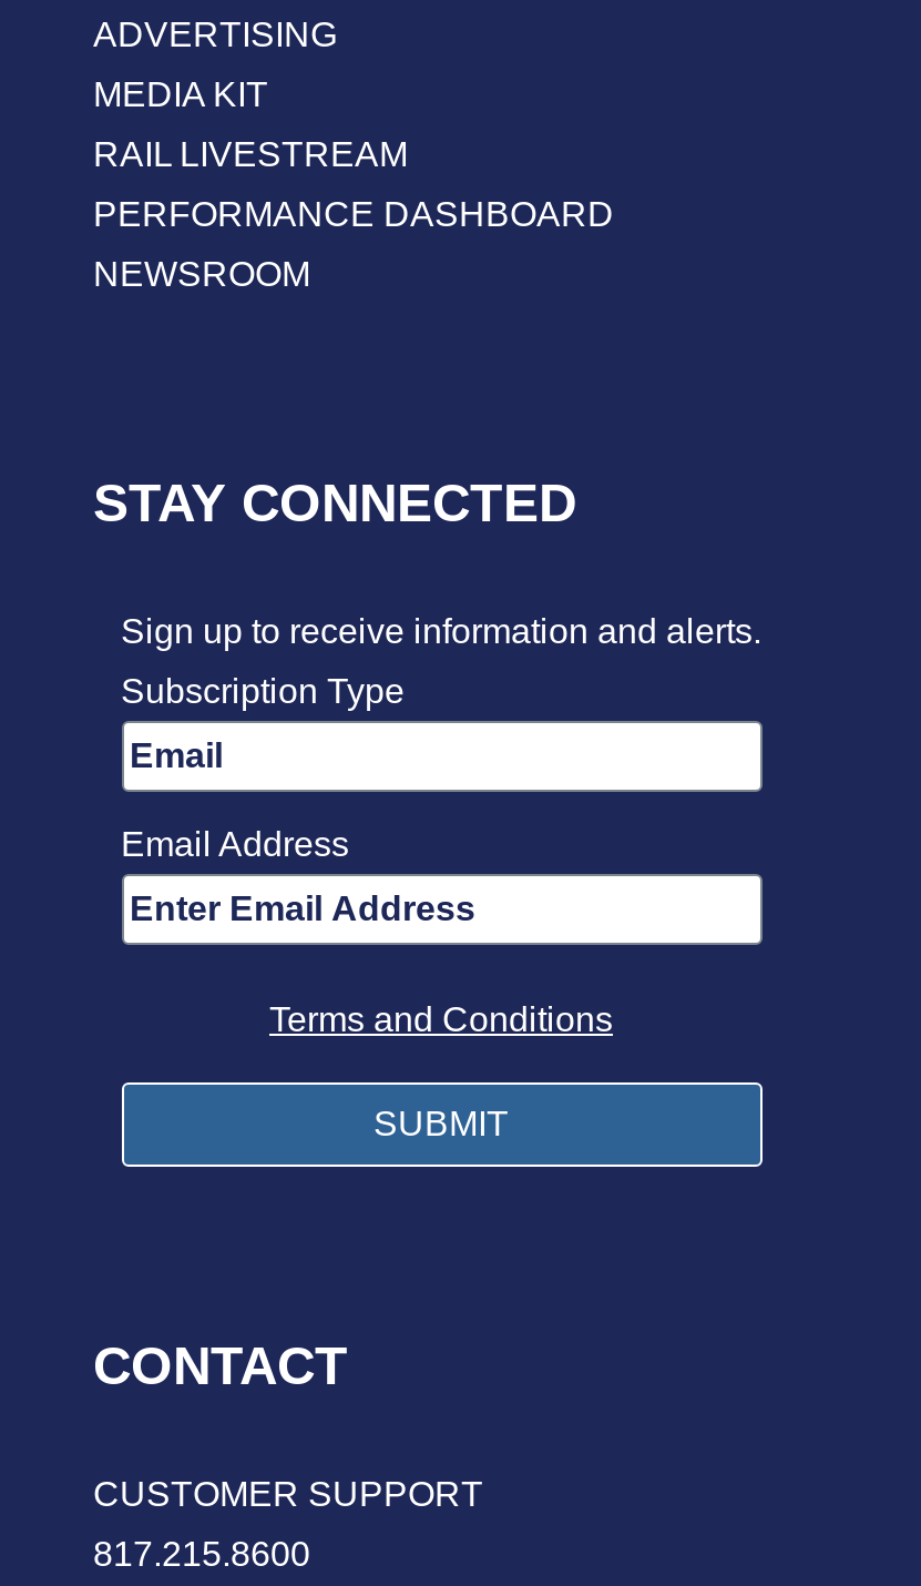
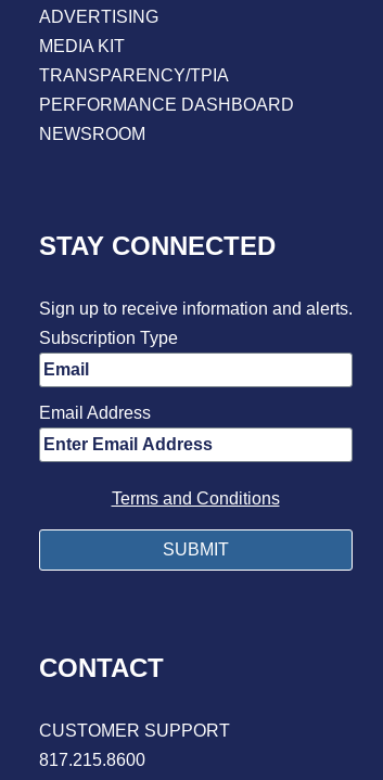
[93,134,408,172] RAIL LIVESTREAM -> [39,66,228,84] TRANSPARENCY/TPIA

